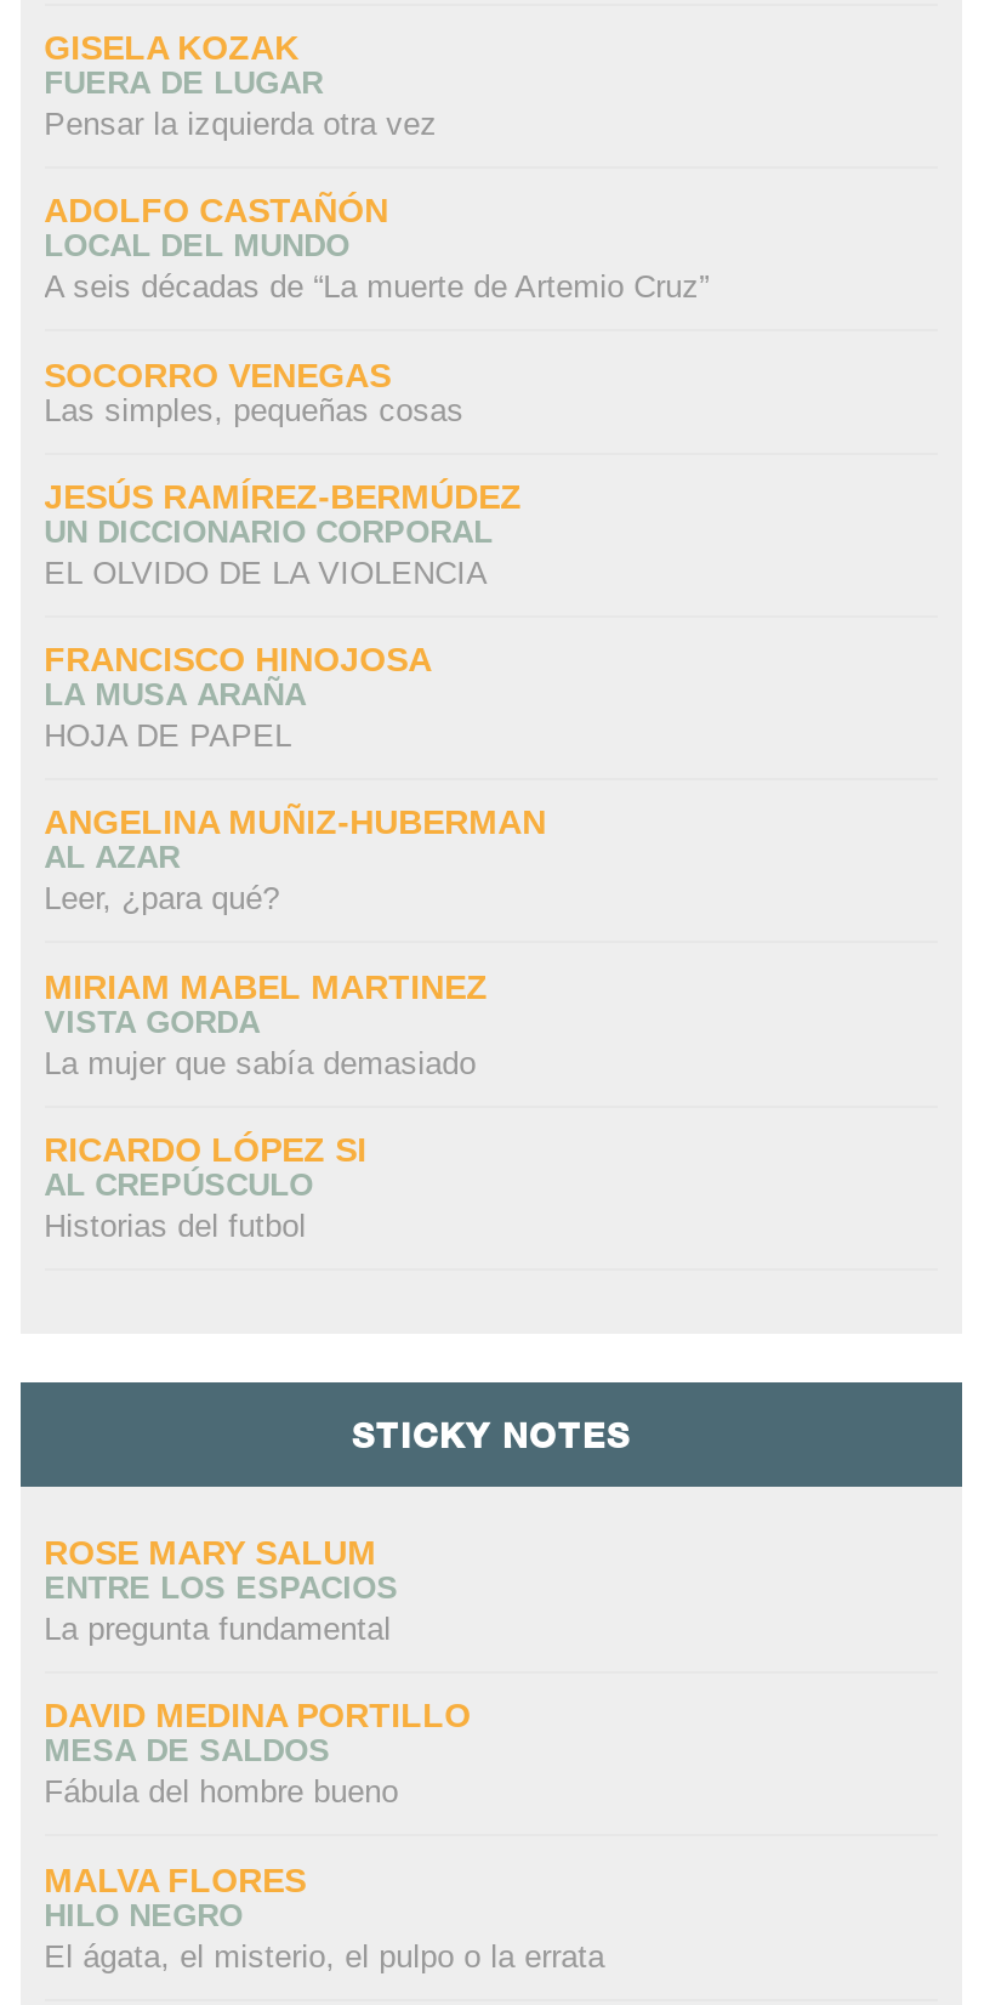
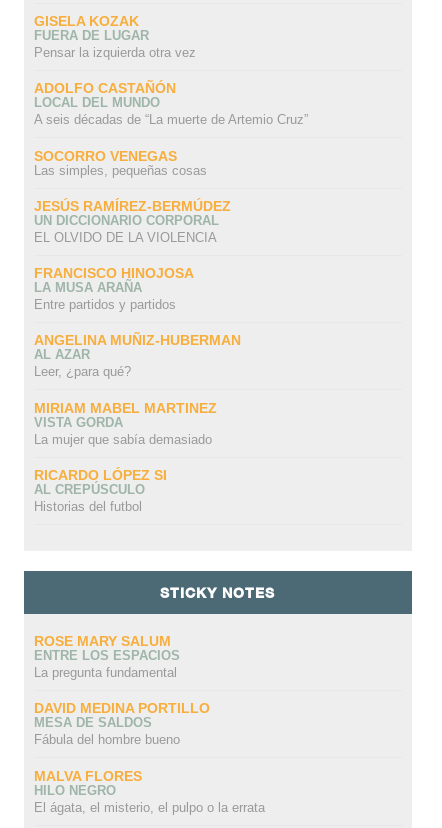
[44,718,291,754] HOJA DE PAPEL -> [34,297,176,312] Entre partidos y partidos

